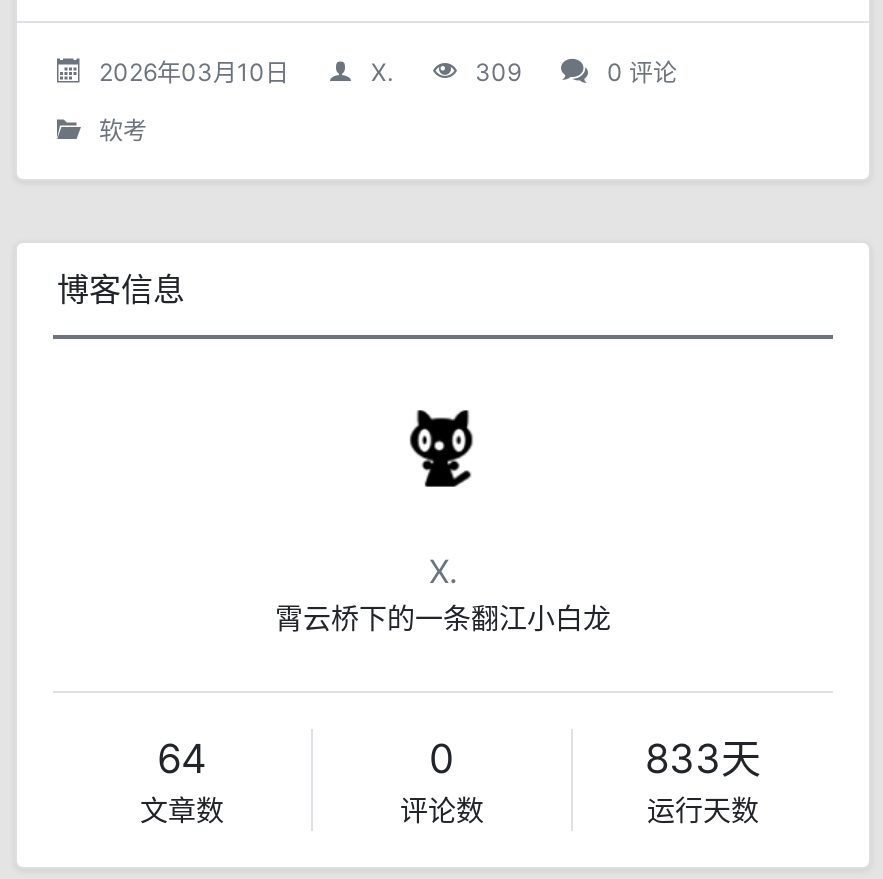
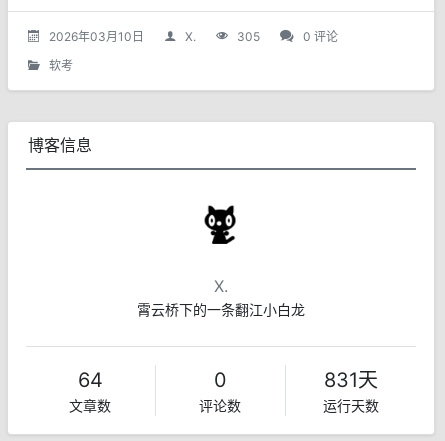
[475,57,521,87] 309 -> [237,29,260,44] 305
[645,735,761,783] 833天 -> [324,368,378,392] 831天

